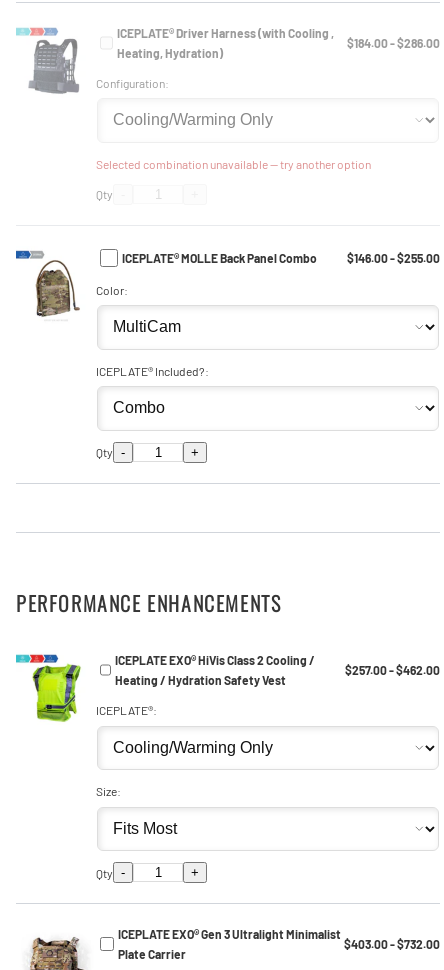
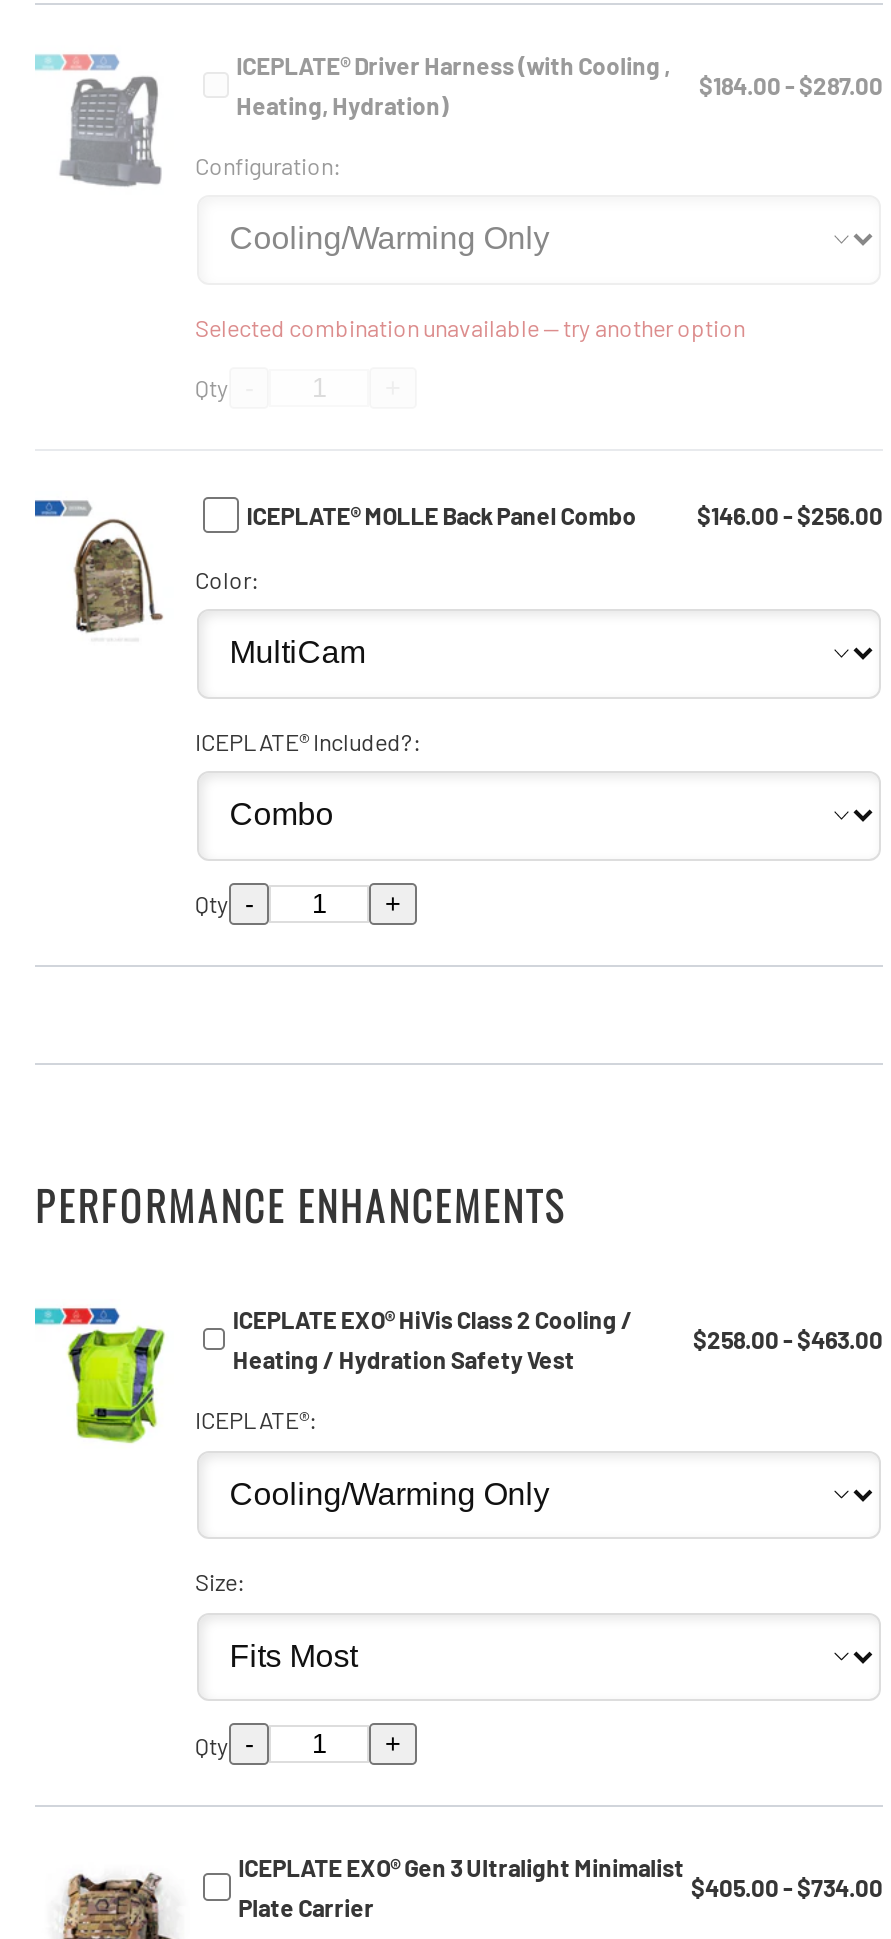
[347,35,440,49] $184.00 - $286.00 -> [699,70,883,98] $184.00 - $287.00
[347,250,440,264] $146.00 - $255.00 -> [697,500,883,528] $146.00 - $256.00
[345,663,440,677] $257.00 - $462.00 -> [693,1325,883,1353] $258.00 - $463.00
[344,937,440,951] $403.00 - $732.00 -> [691,1873,883,1901] $405.00 - $734.00

